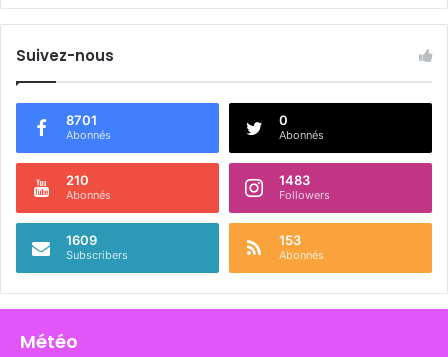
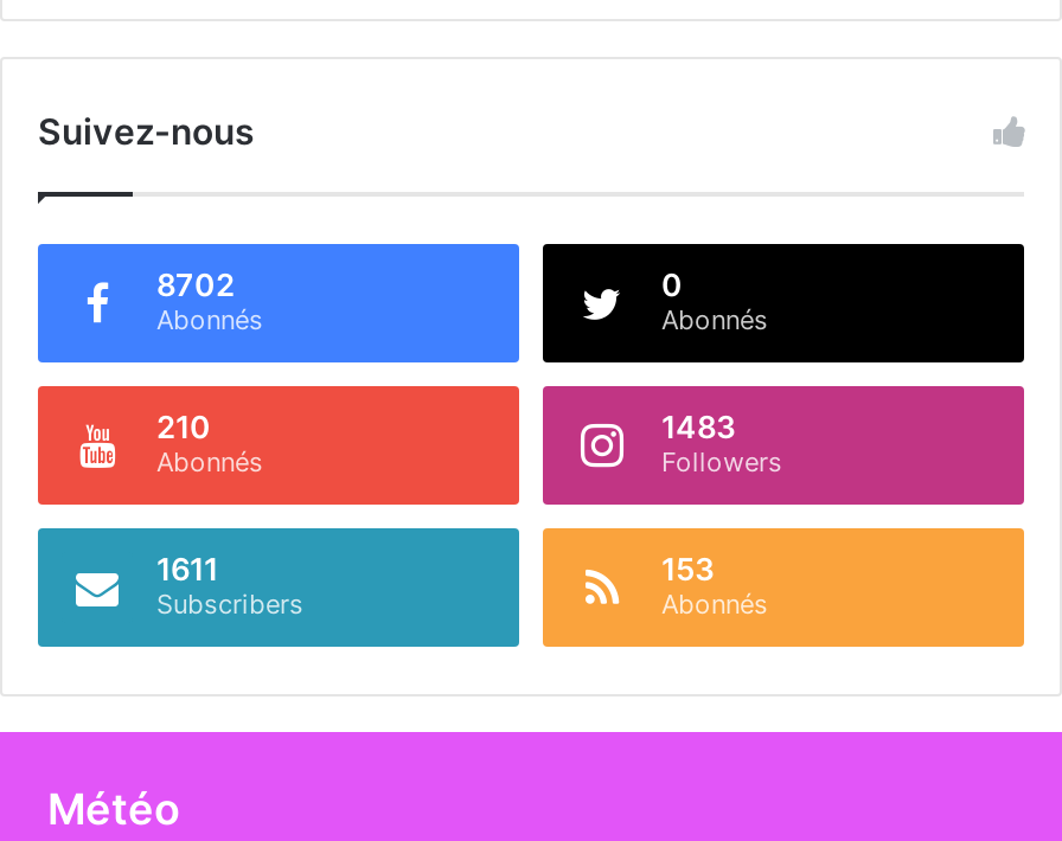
[66,112,97,128] 8701 -> [156,265,235,303] 8702
[66,232,97,248] 1609 -> [156,550,218,588] 1611

